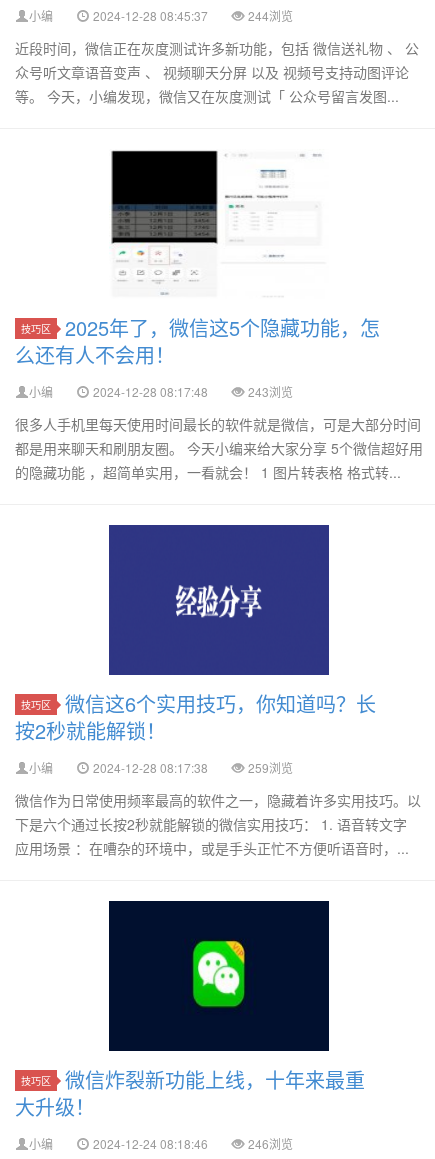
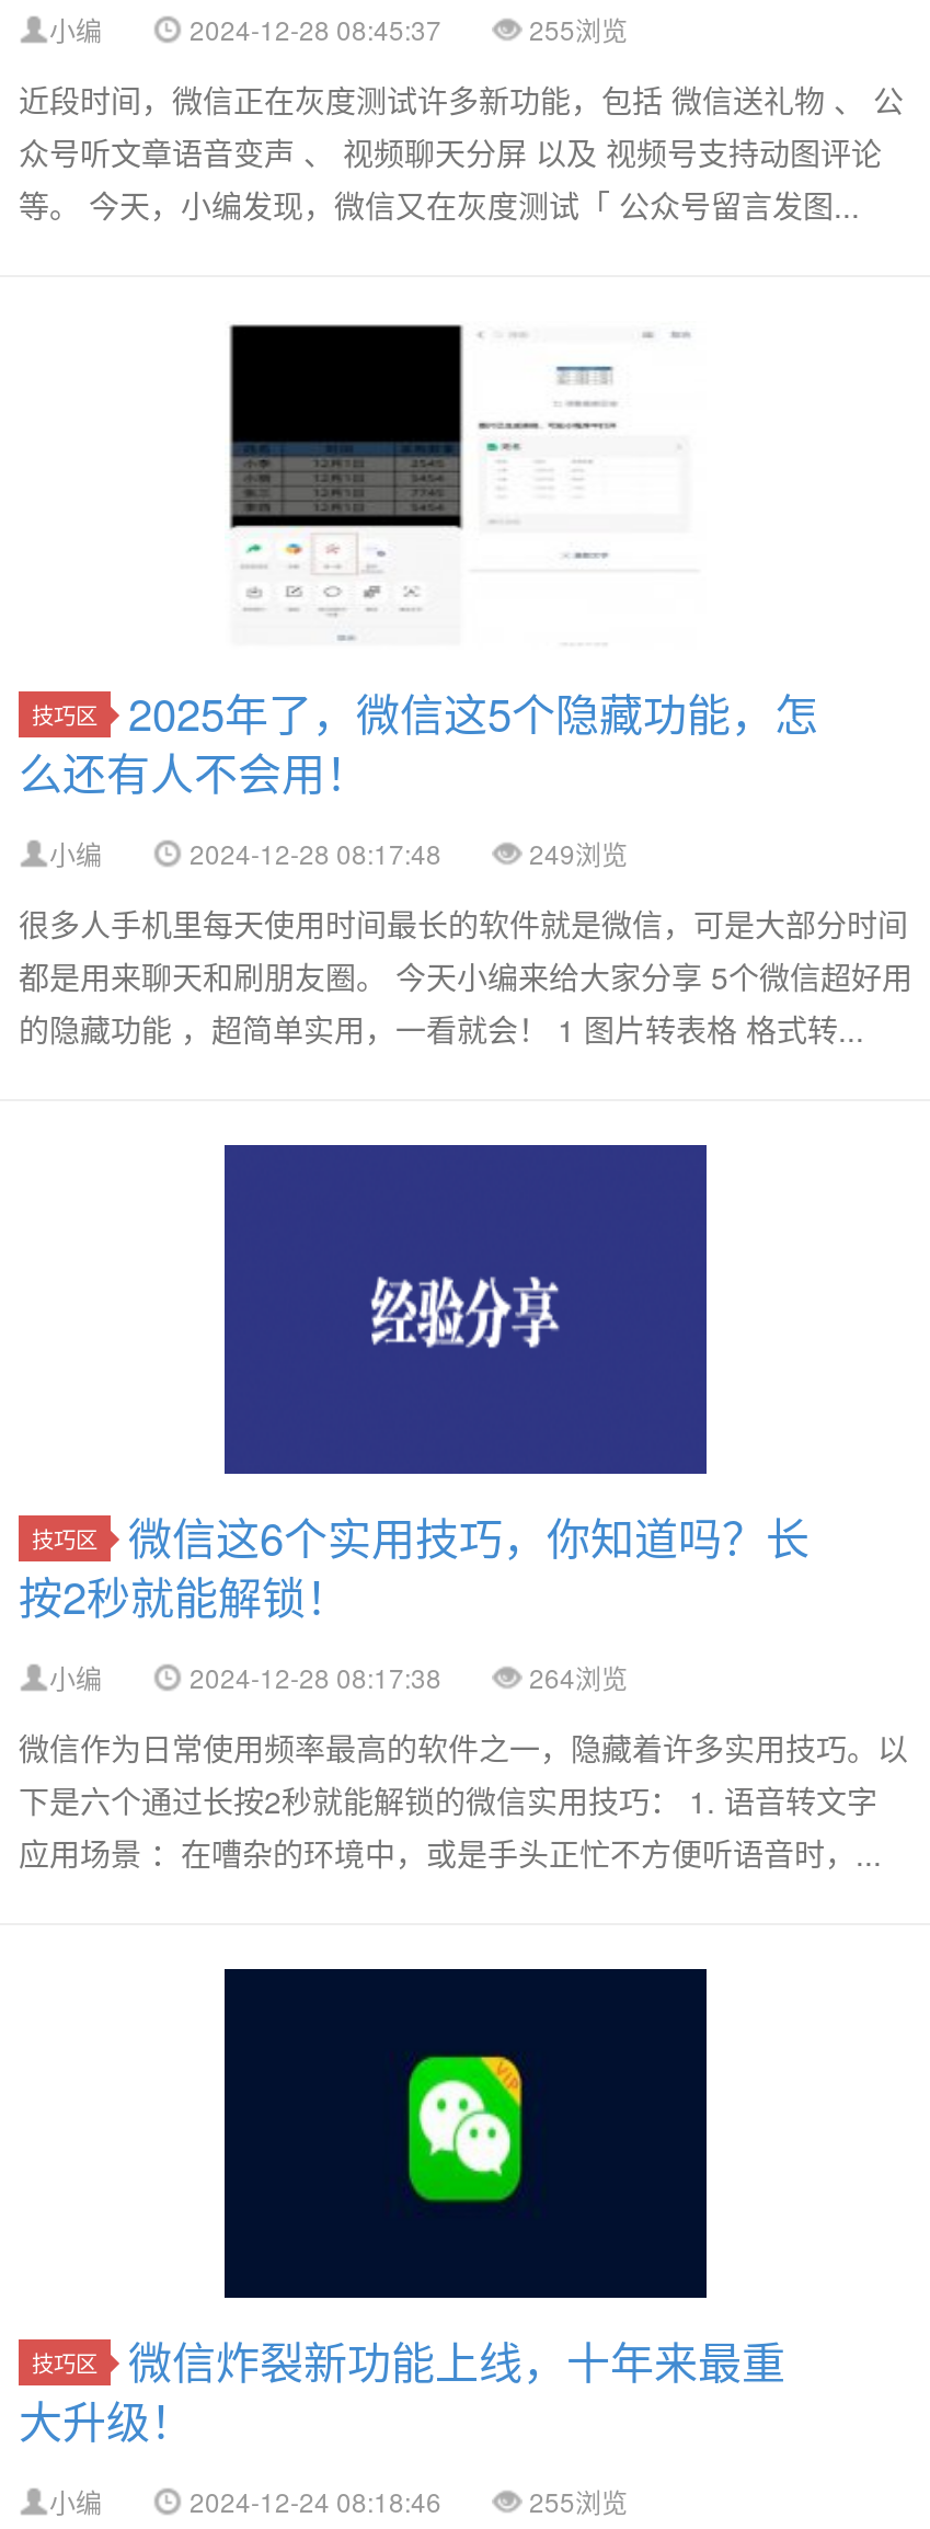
[245,7,293,24] 244浏览 -> [523,10,628,47] 255浏览
[245,383,293,400] 243浏览 -> [523,834,628,871] 249浏览
[245,759,293,776] 259浏览 -> [523,1658,628,1695] 264浏览
[245,1135,293,1152] 246浏览 -> [523,2482,628,2519] 255浏览

